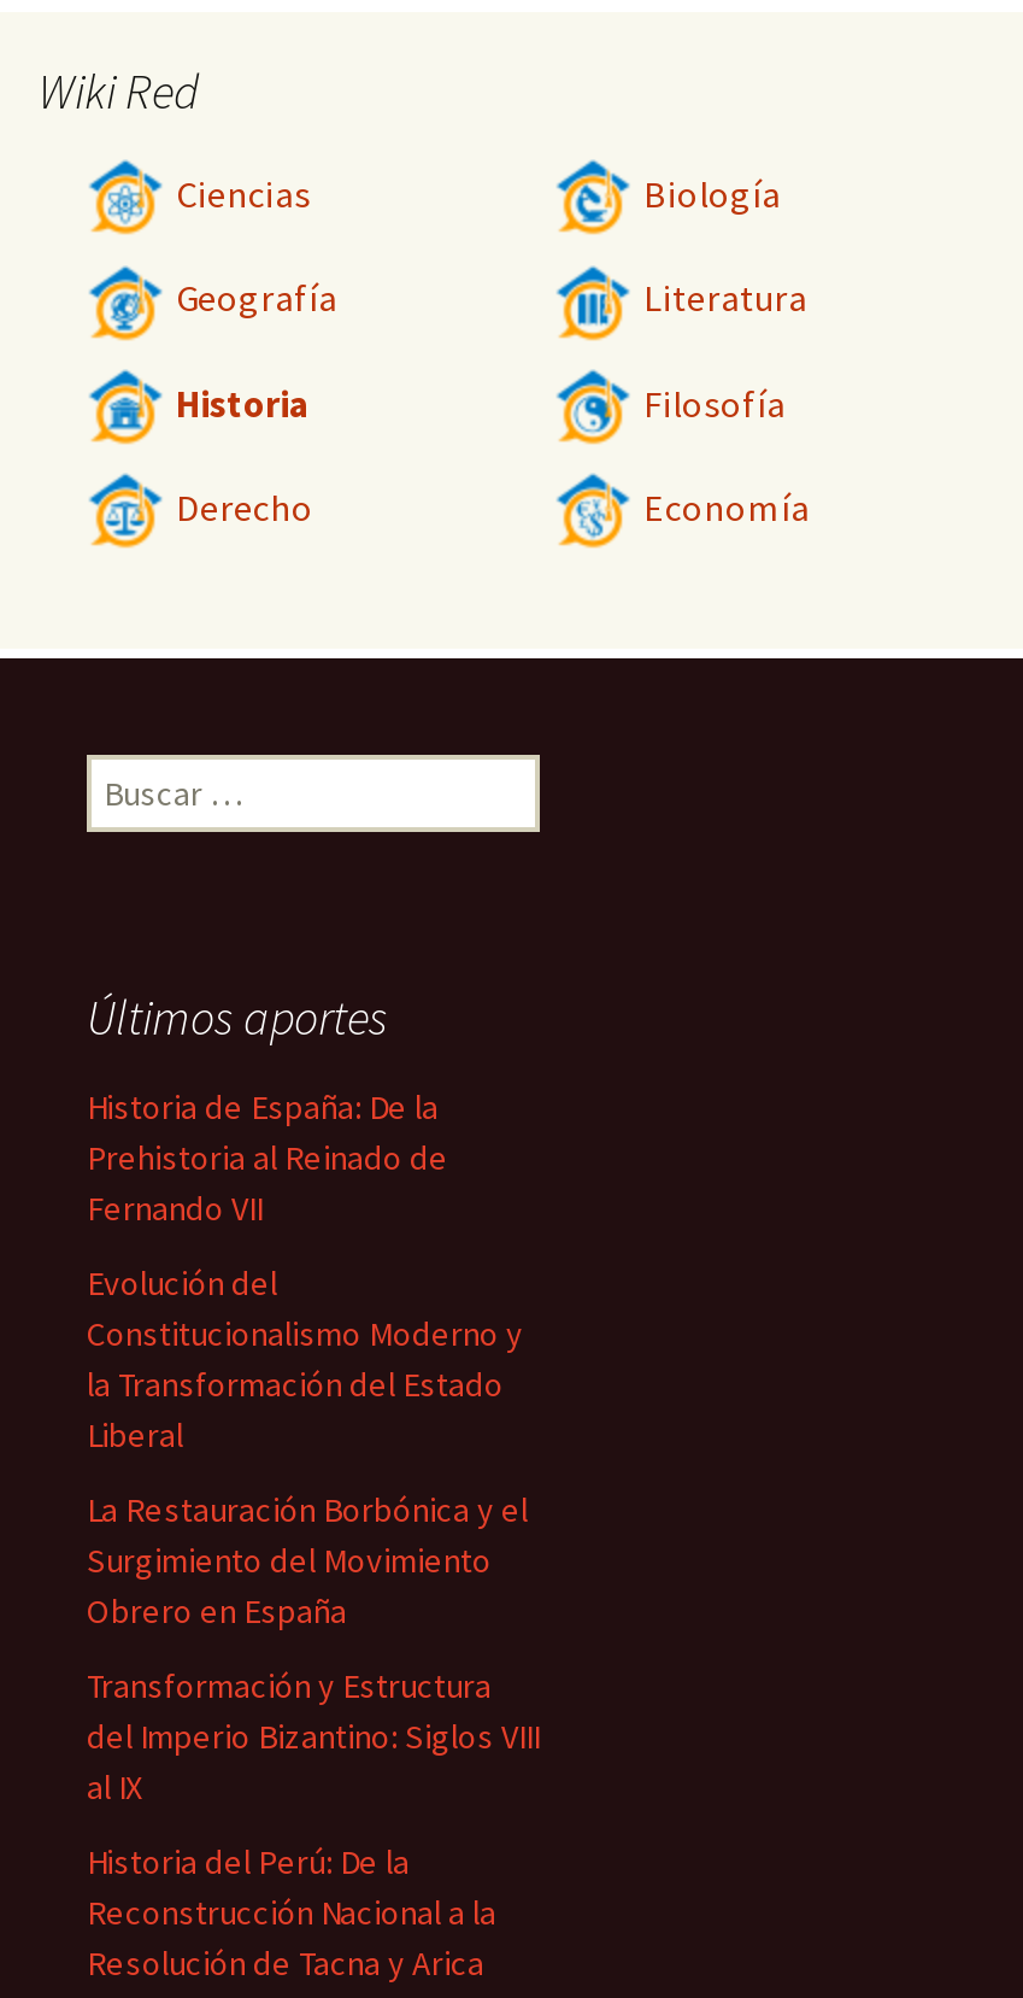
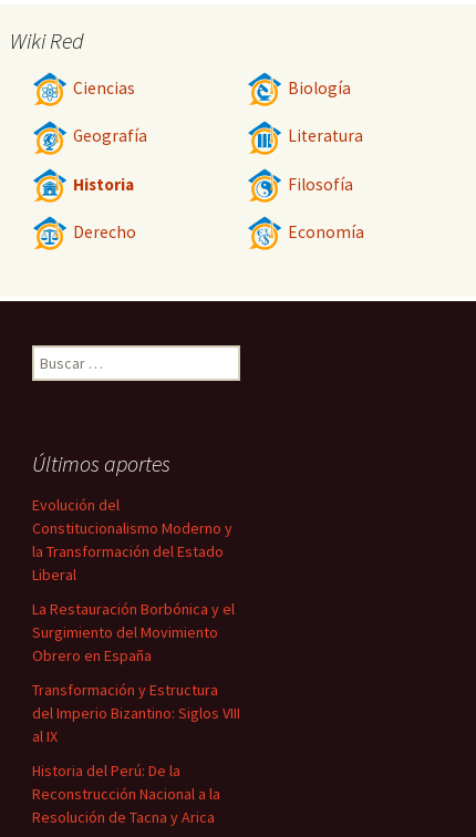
[87,1085,448,1230] Historia de España: De la | Prehistoria al Reinado de | Fernando VII -> none

